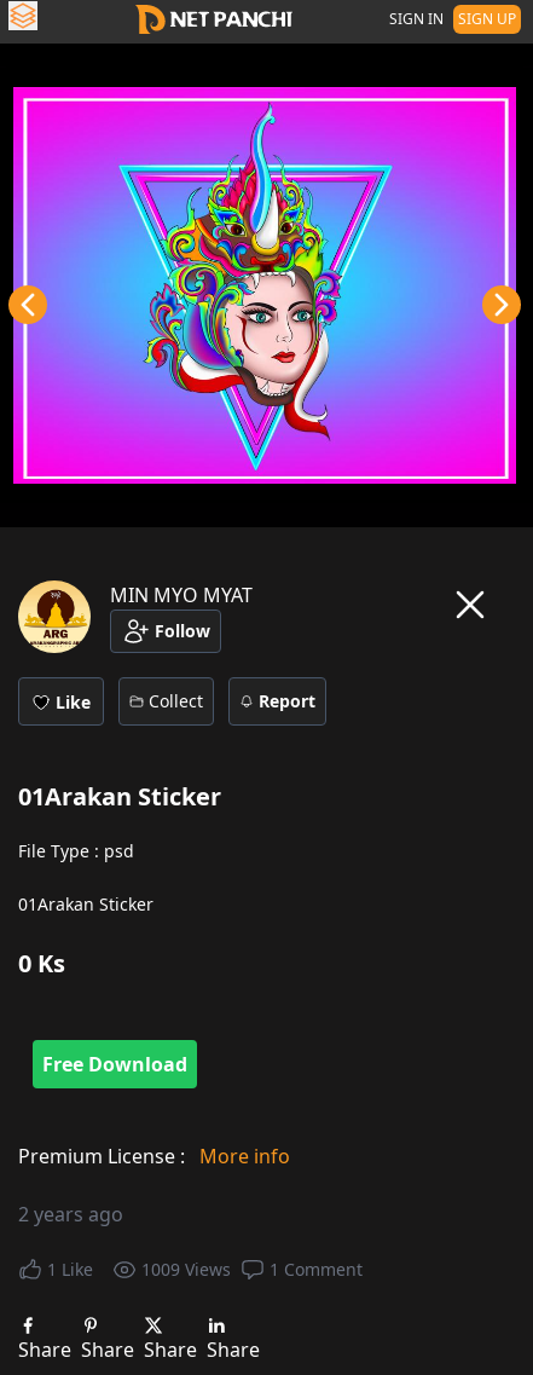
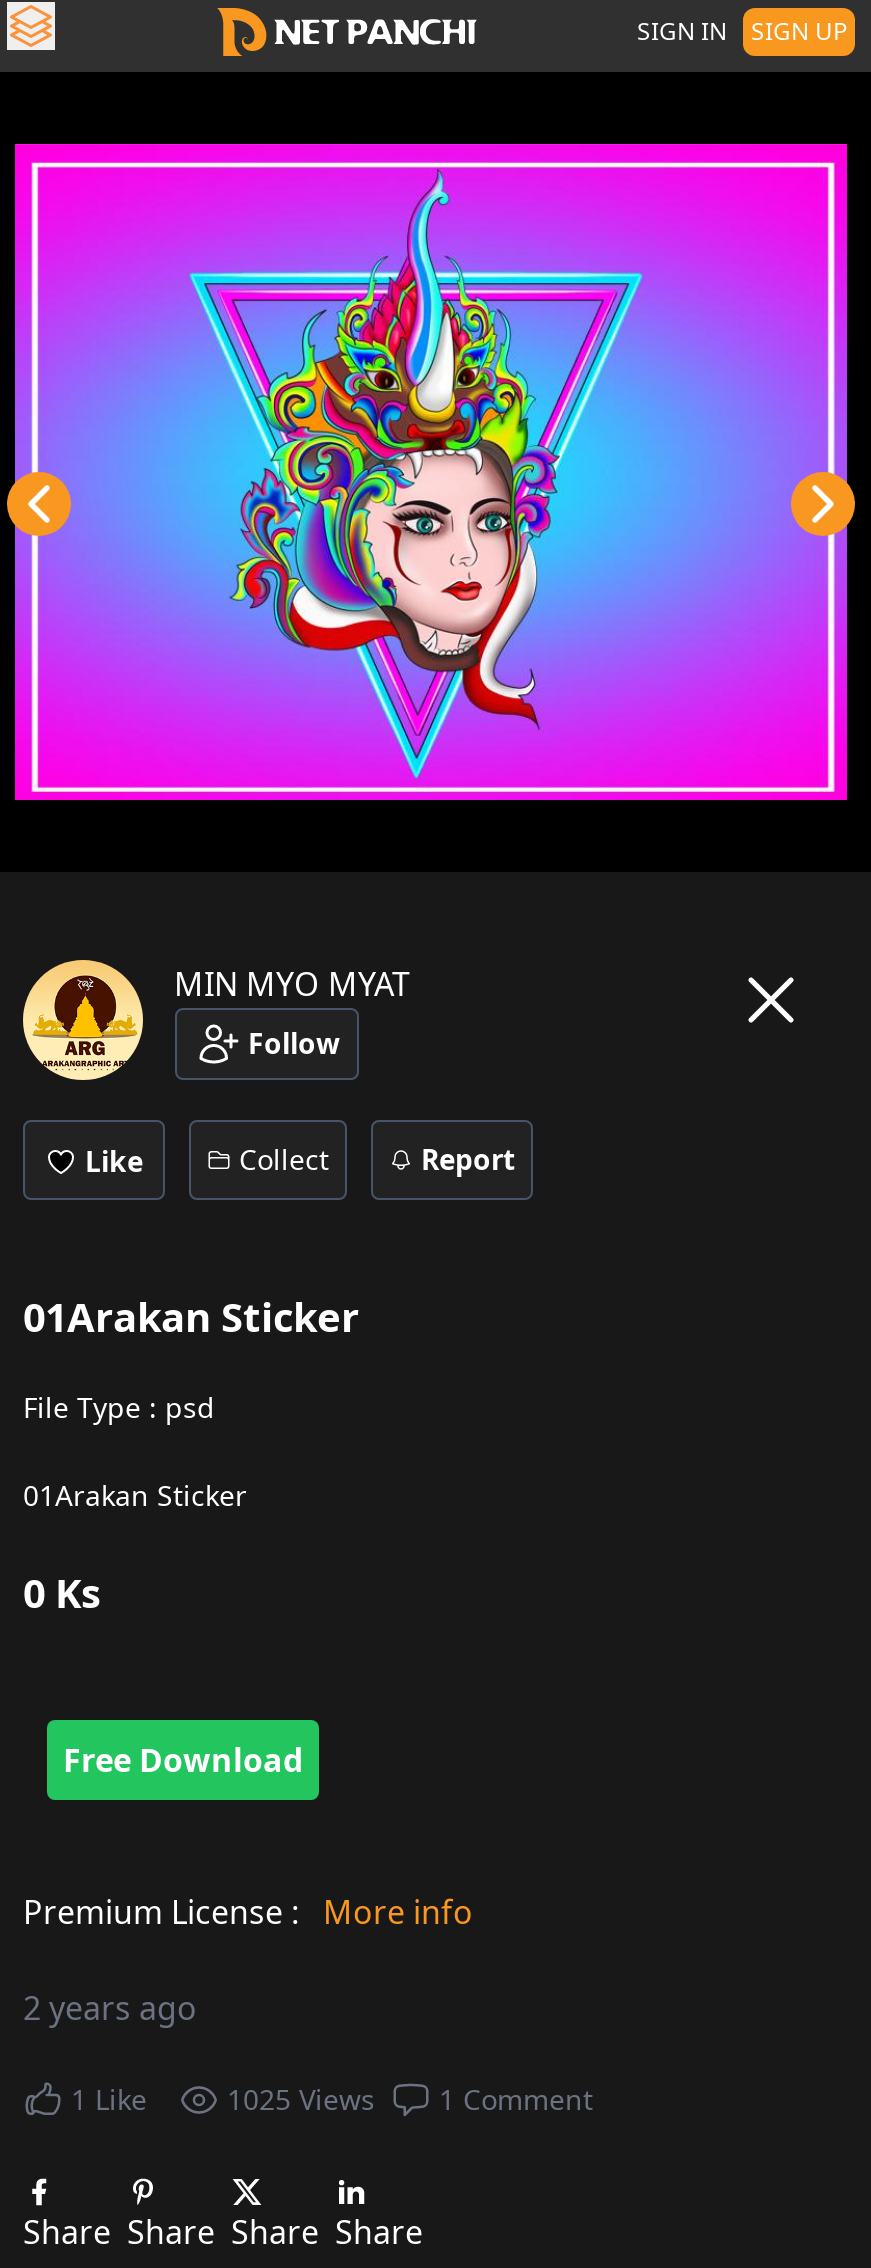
[141,1258,363,1281] 1009 Views 1 Comment -> [227,2080,593,2118] 1025 Views 1 Comment

